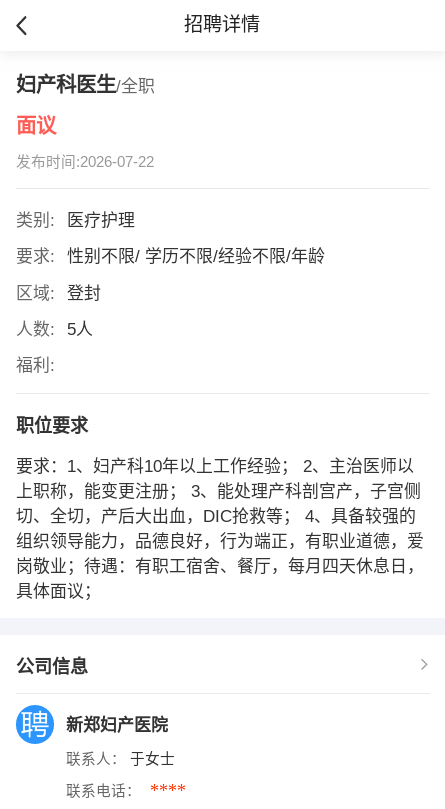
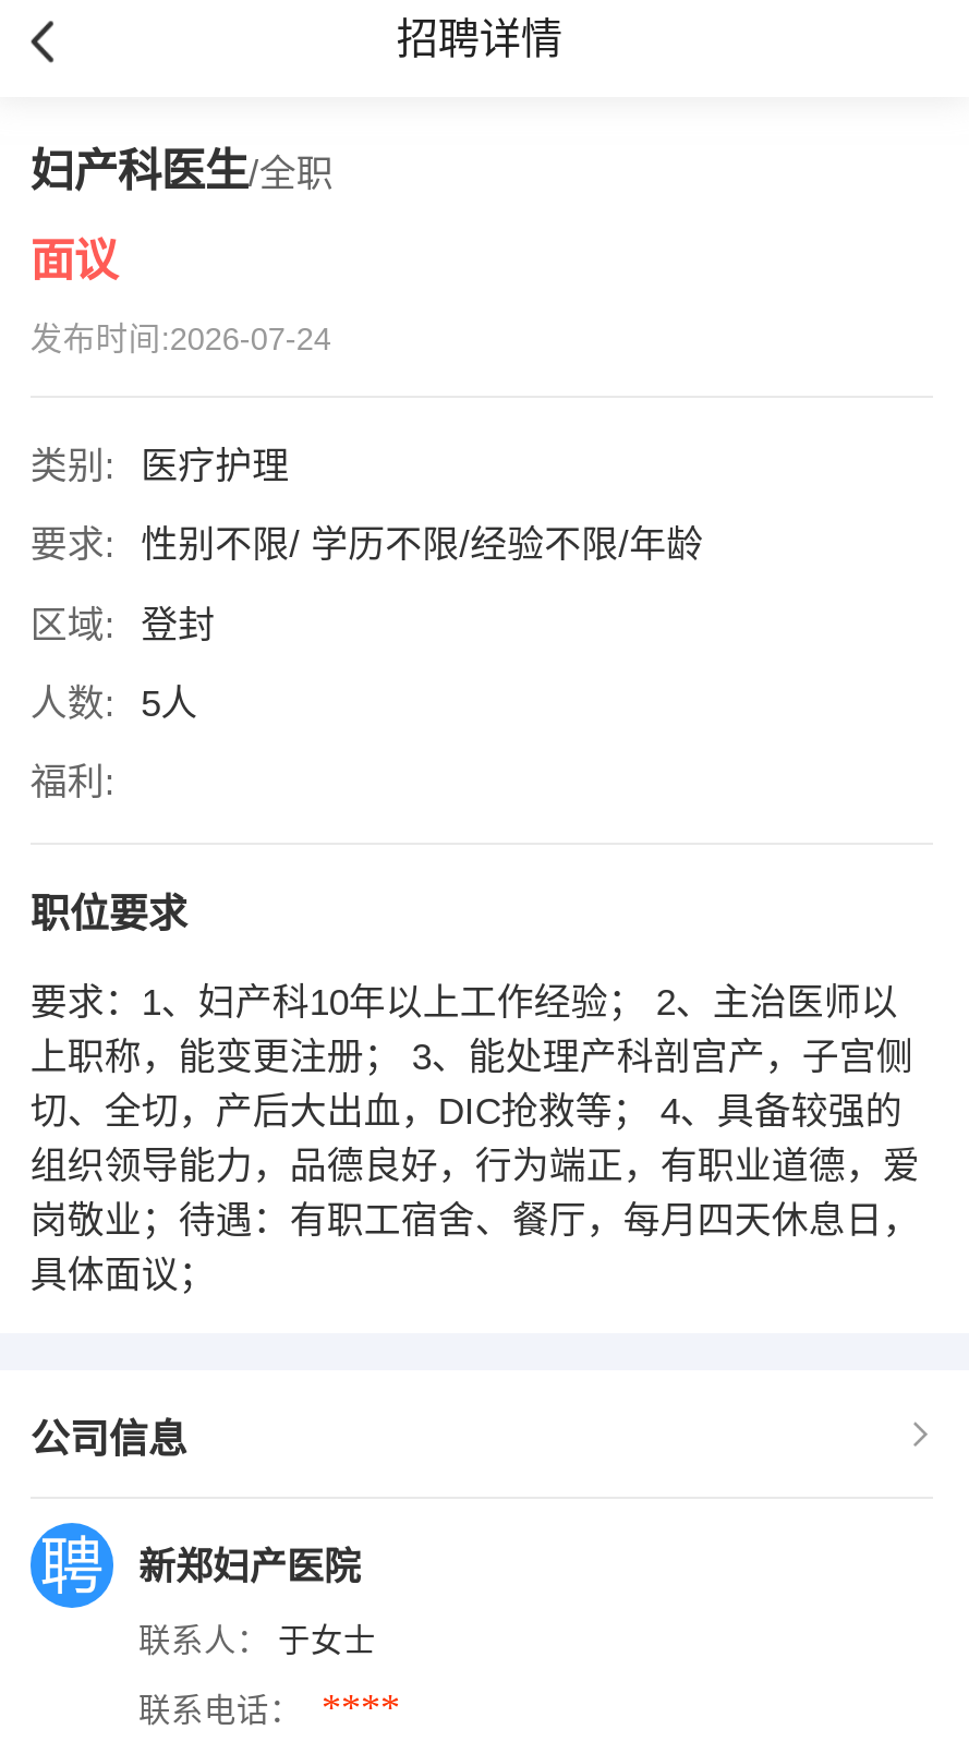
[16,154,154,170] 发布时间:2026-07-22 -> [30,322,331,357] 发布时间:2026-07-24

